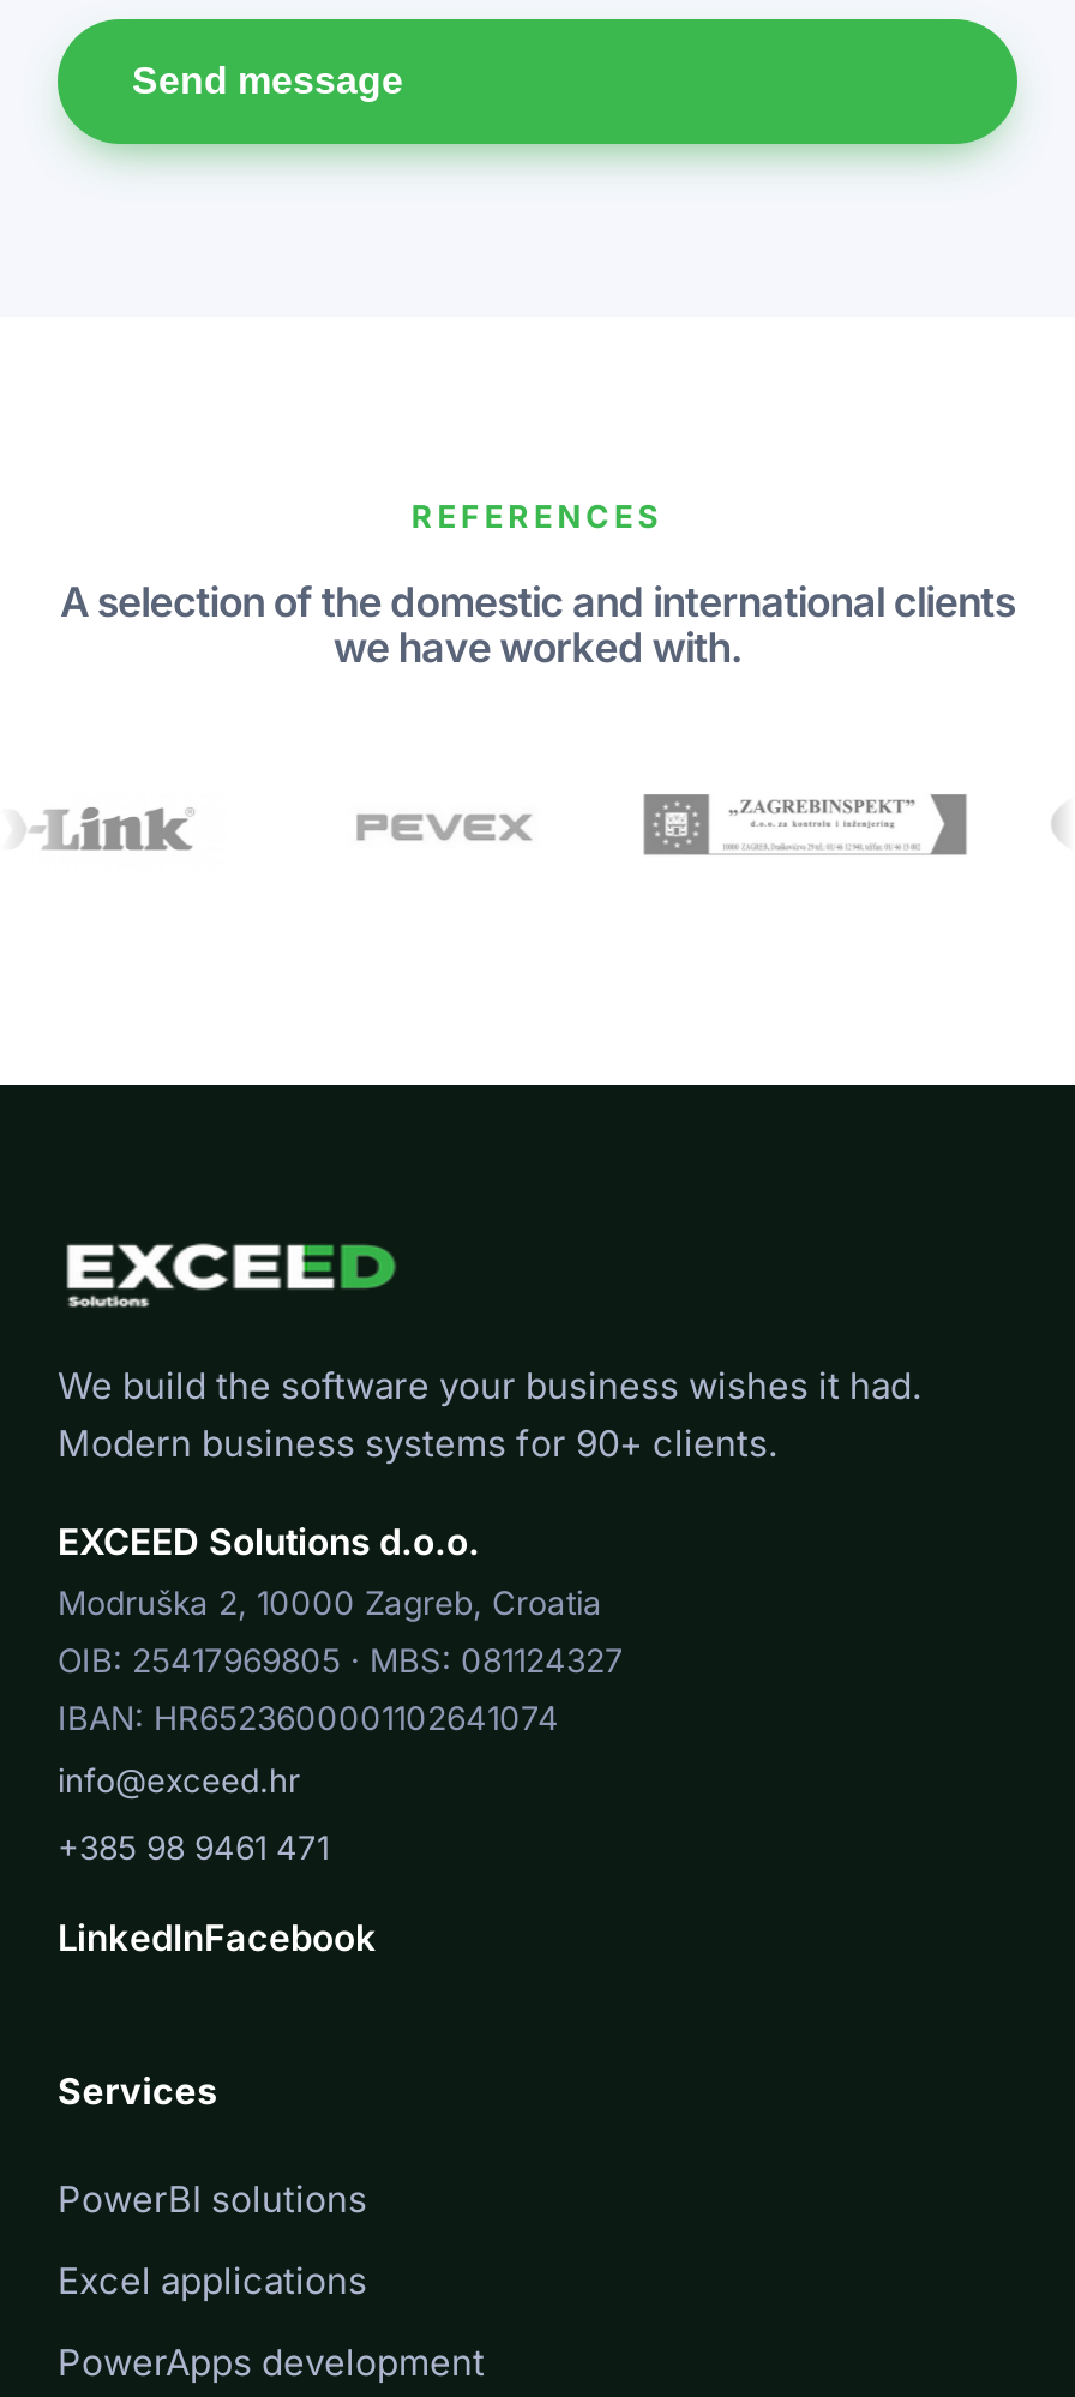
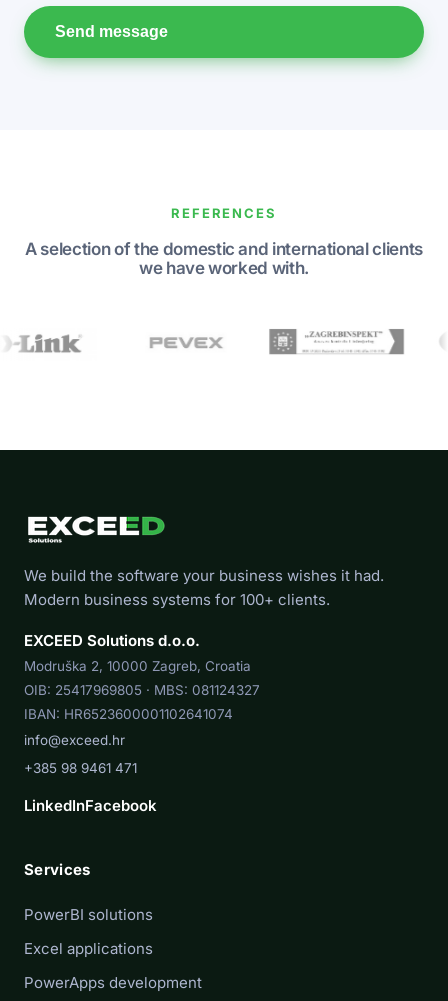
[58,1420,777,1466] Modern business systems for 90+ clients. -> [24,590,330,609] Modern business systems for 100+ clients.

